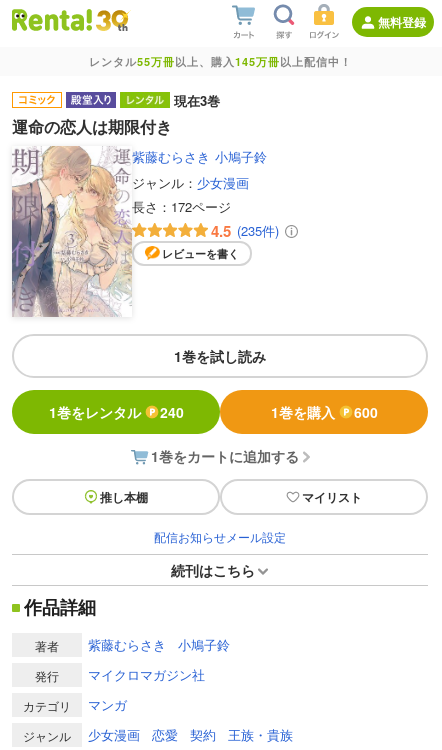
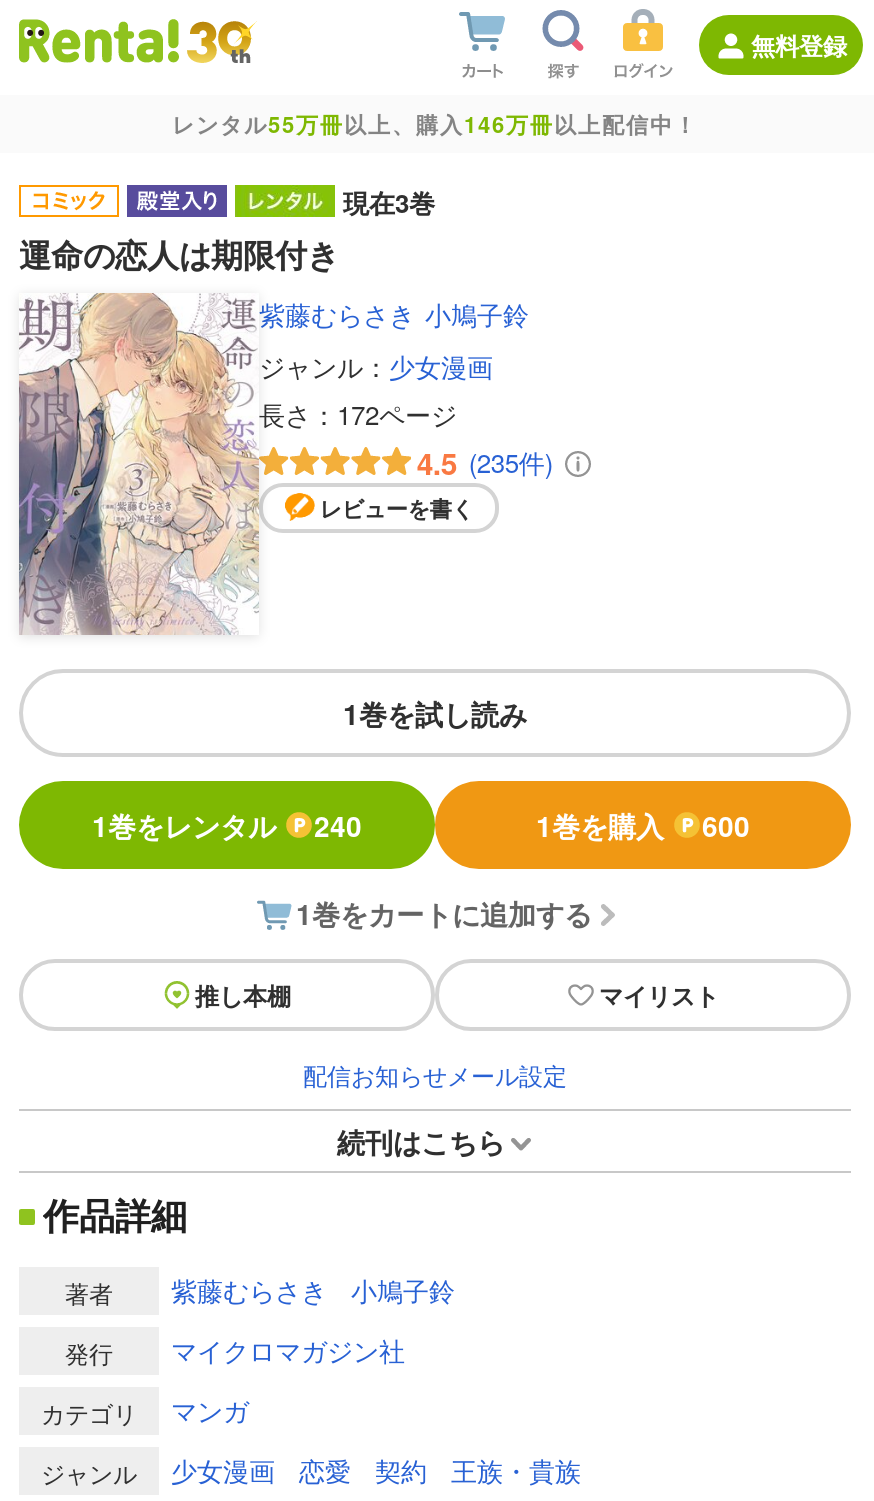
[88,54,351,69] レンタル55万冊以上、購入145万冊以上配信中！ -> [172,109,698,139] レンタル55万冊以上、購入146万冊以上配信中！

